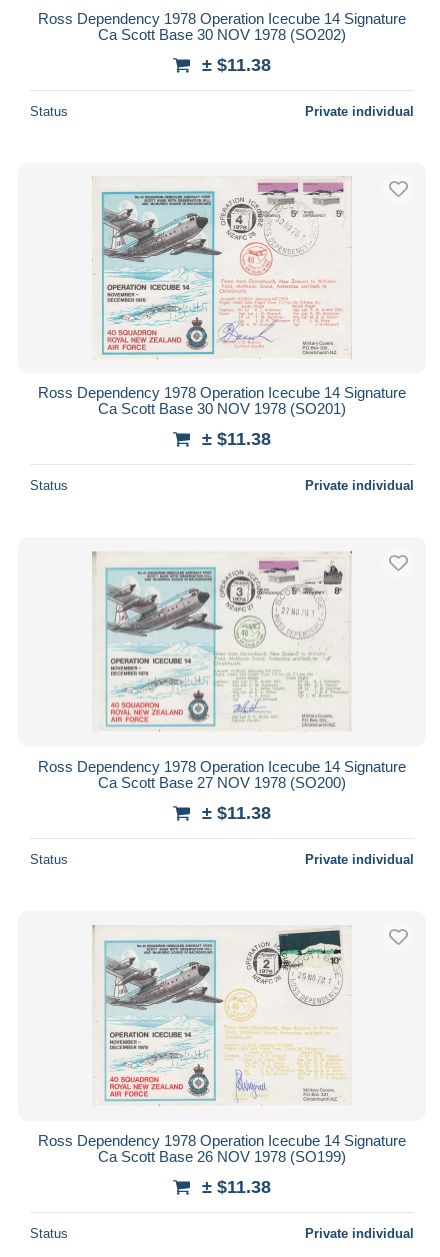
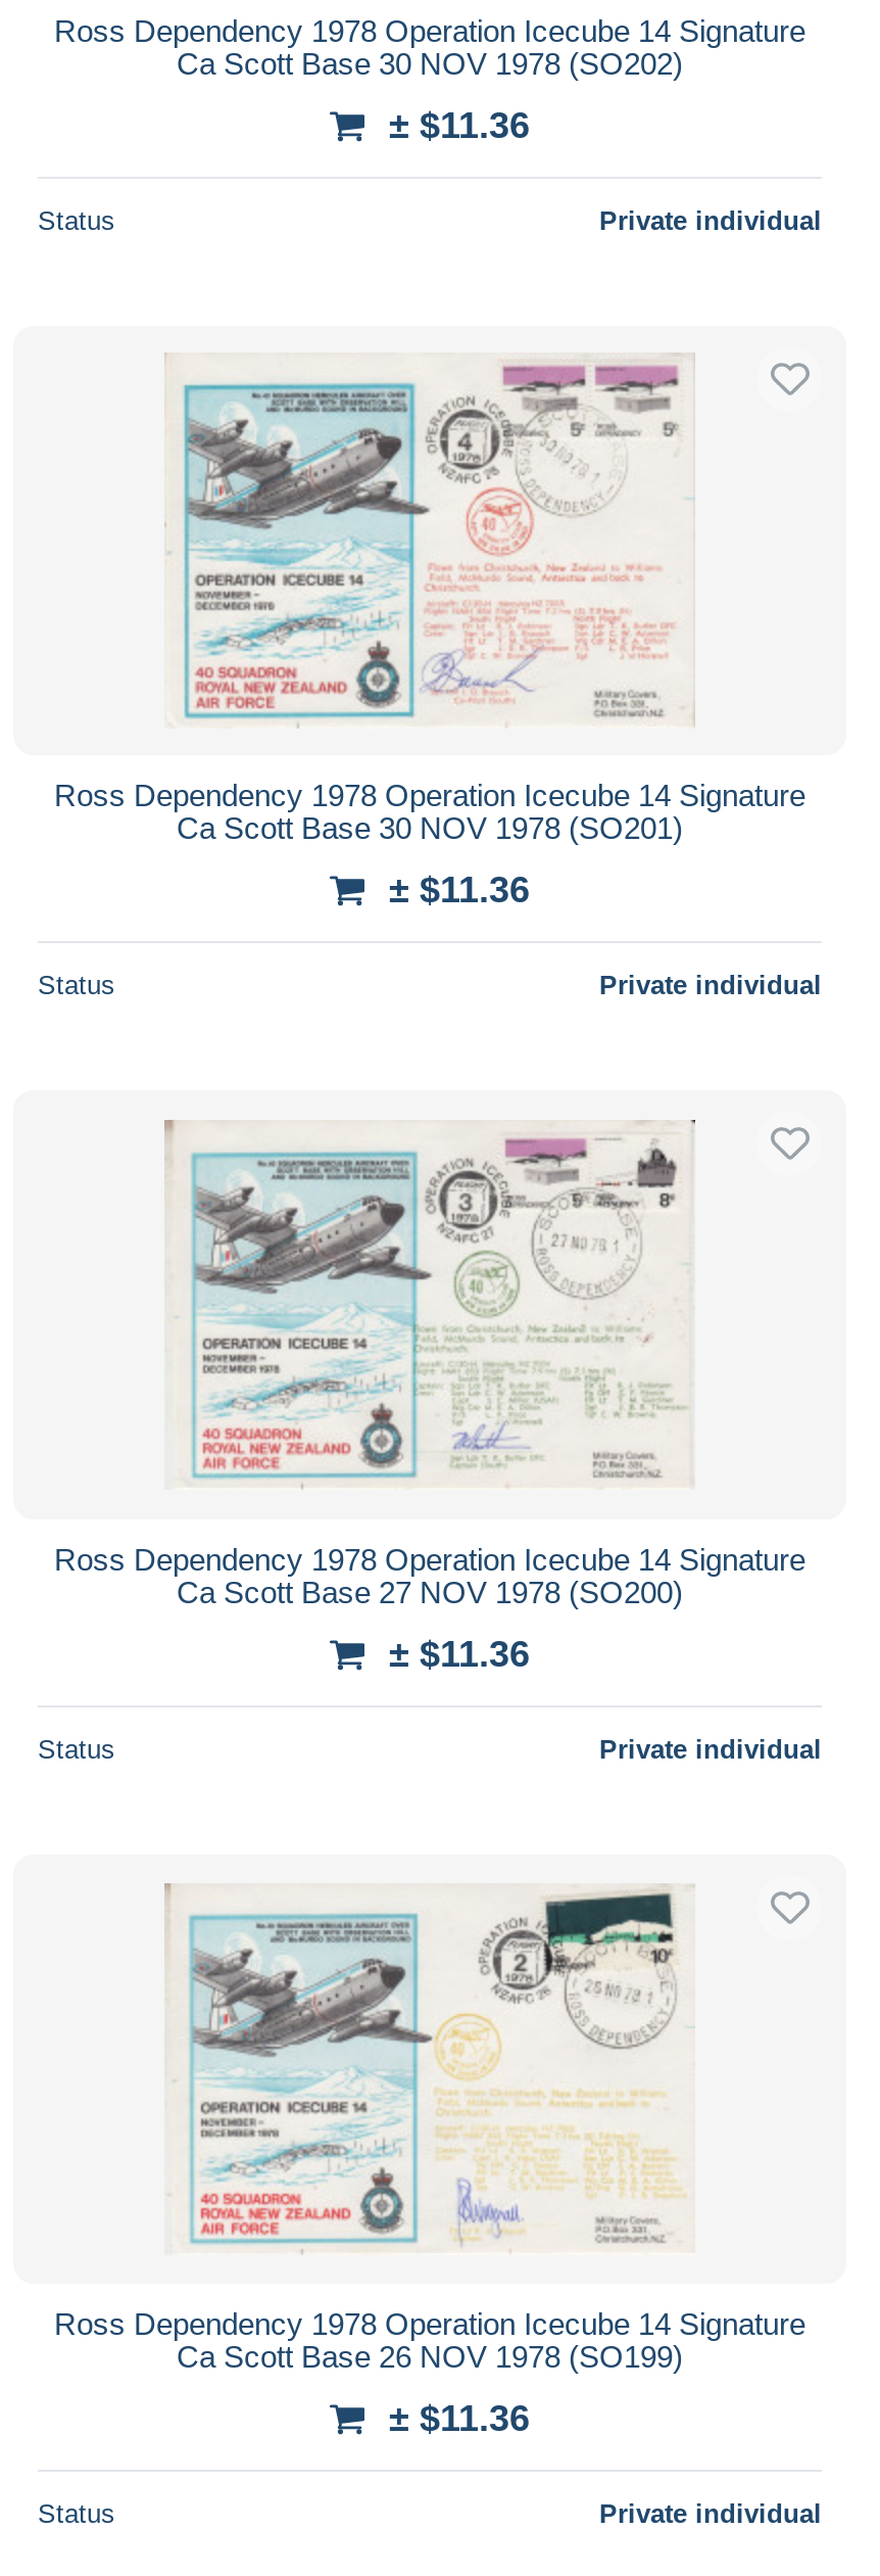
[202,55,271,75] ± $11.38 -> [389,105,530,146] ± $11.36
[202,429,271,449] ± $11.38 -> [389,869,530,910] ± $11.36
[202,803,271,823] ± $11.38 -> [389,1634,530,1675] ± $11.36
[202,1177,271,1197] ± $11.38 -> [389,2398,530,2439] ± $11.36

